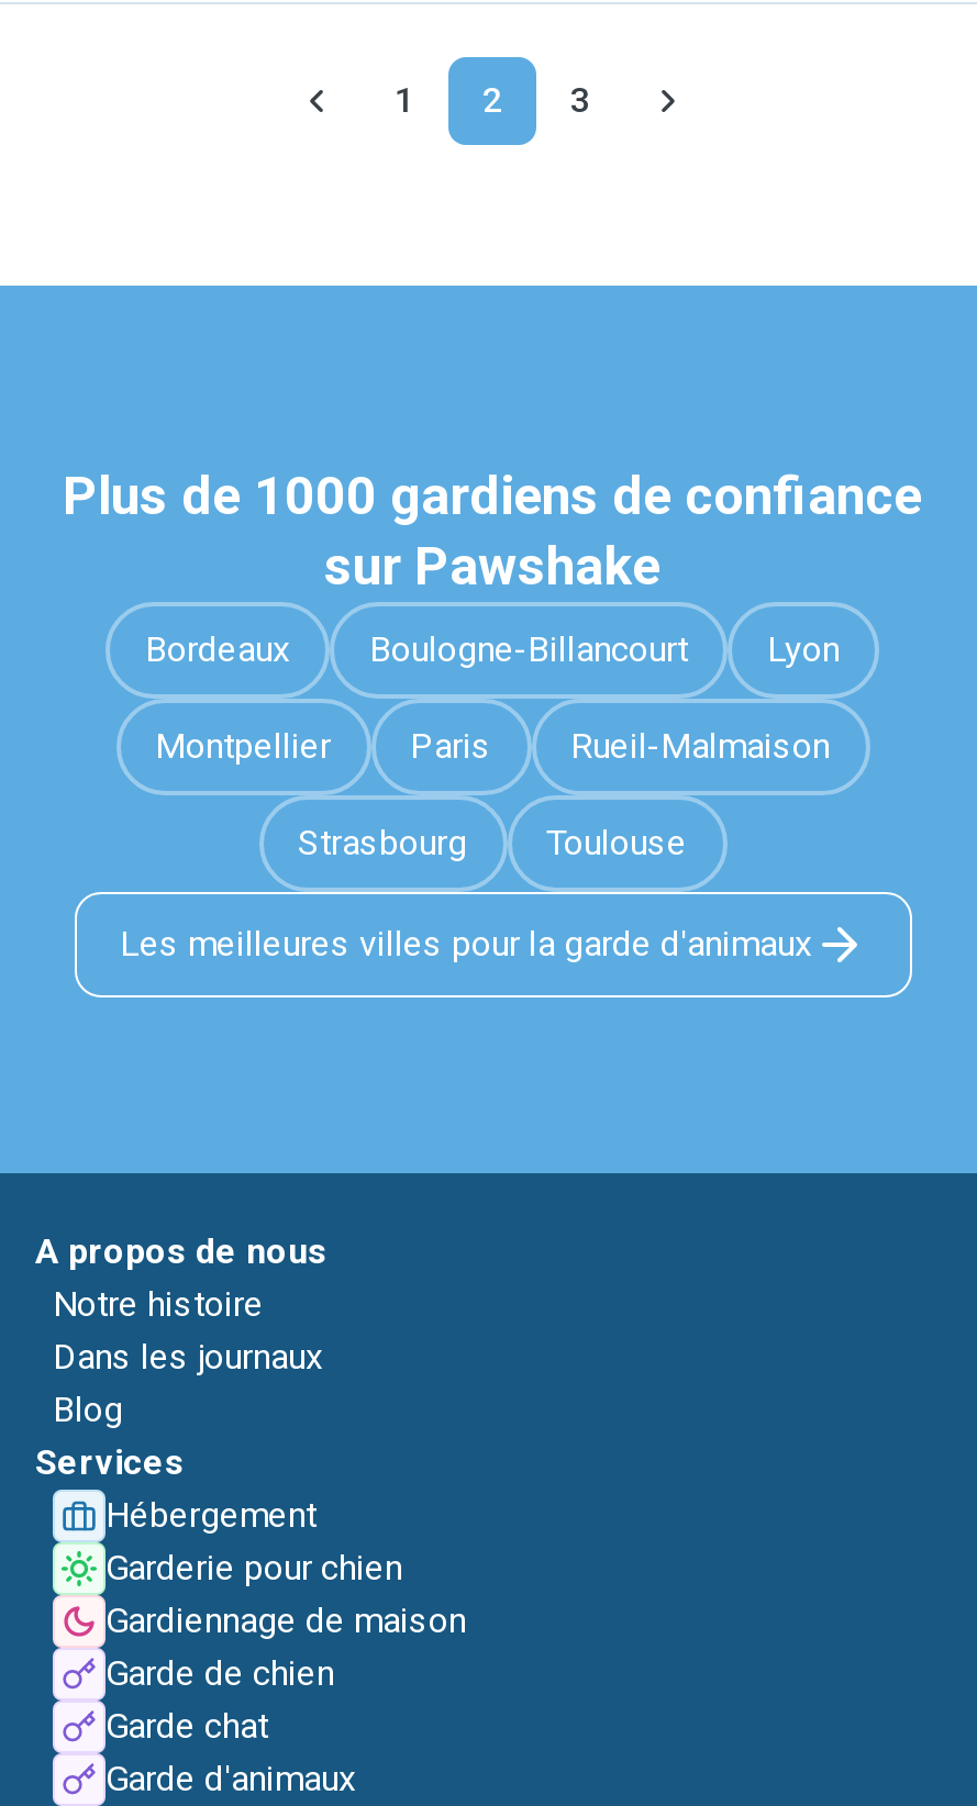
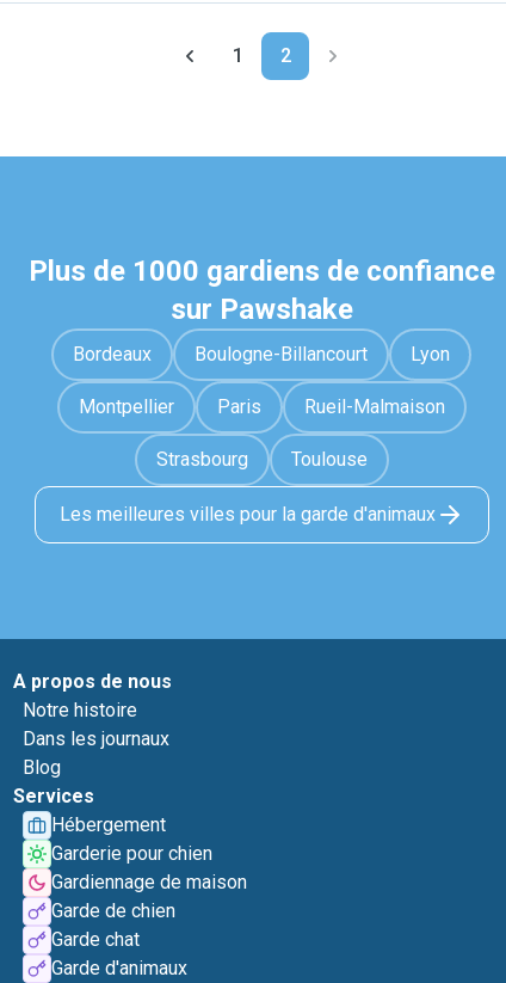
[570,79,590,121] 3 -> none

